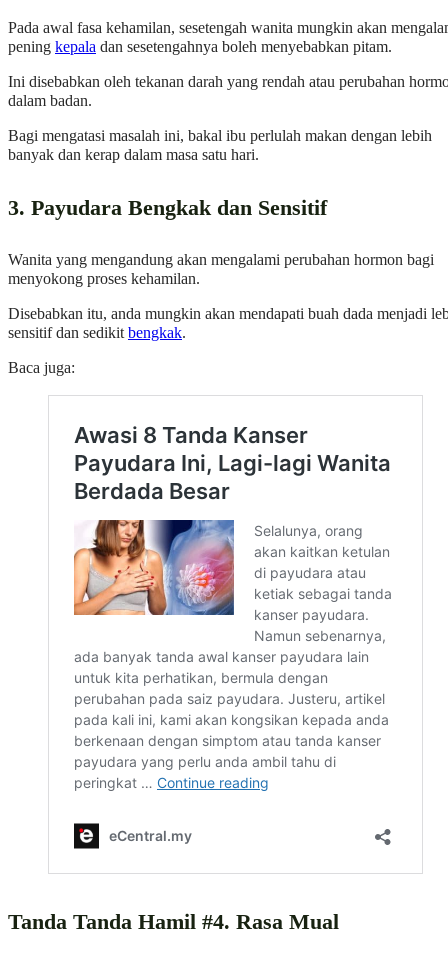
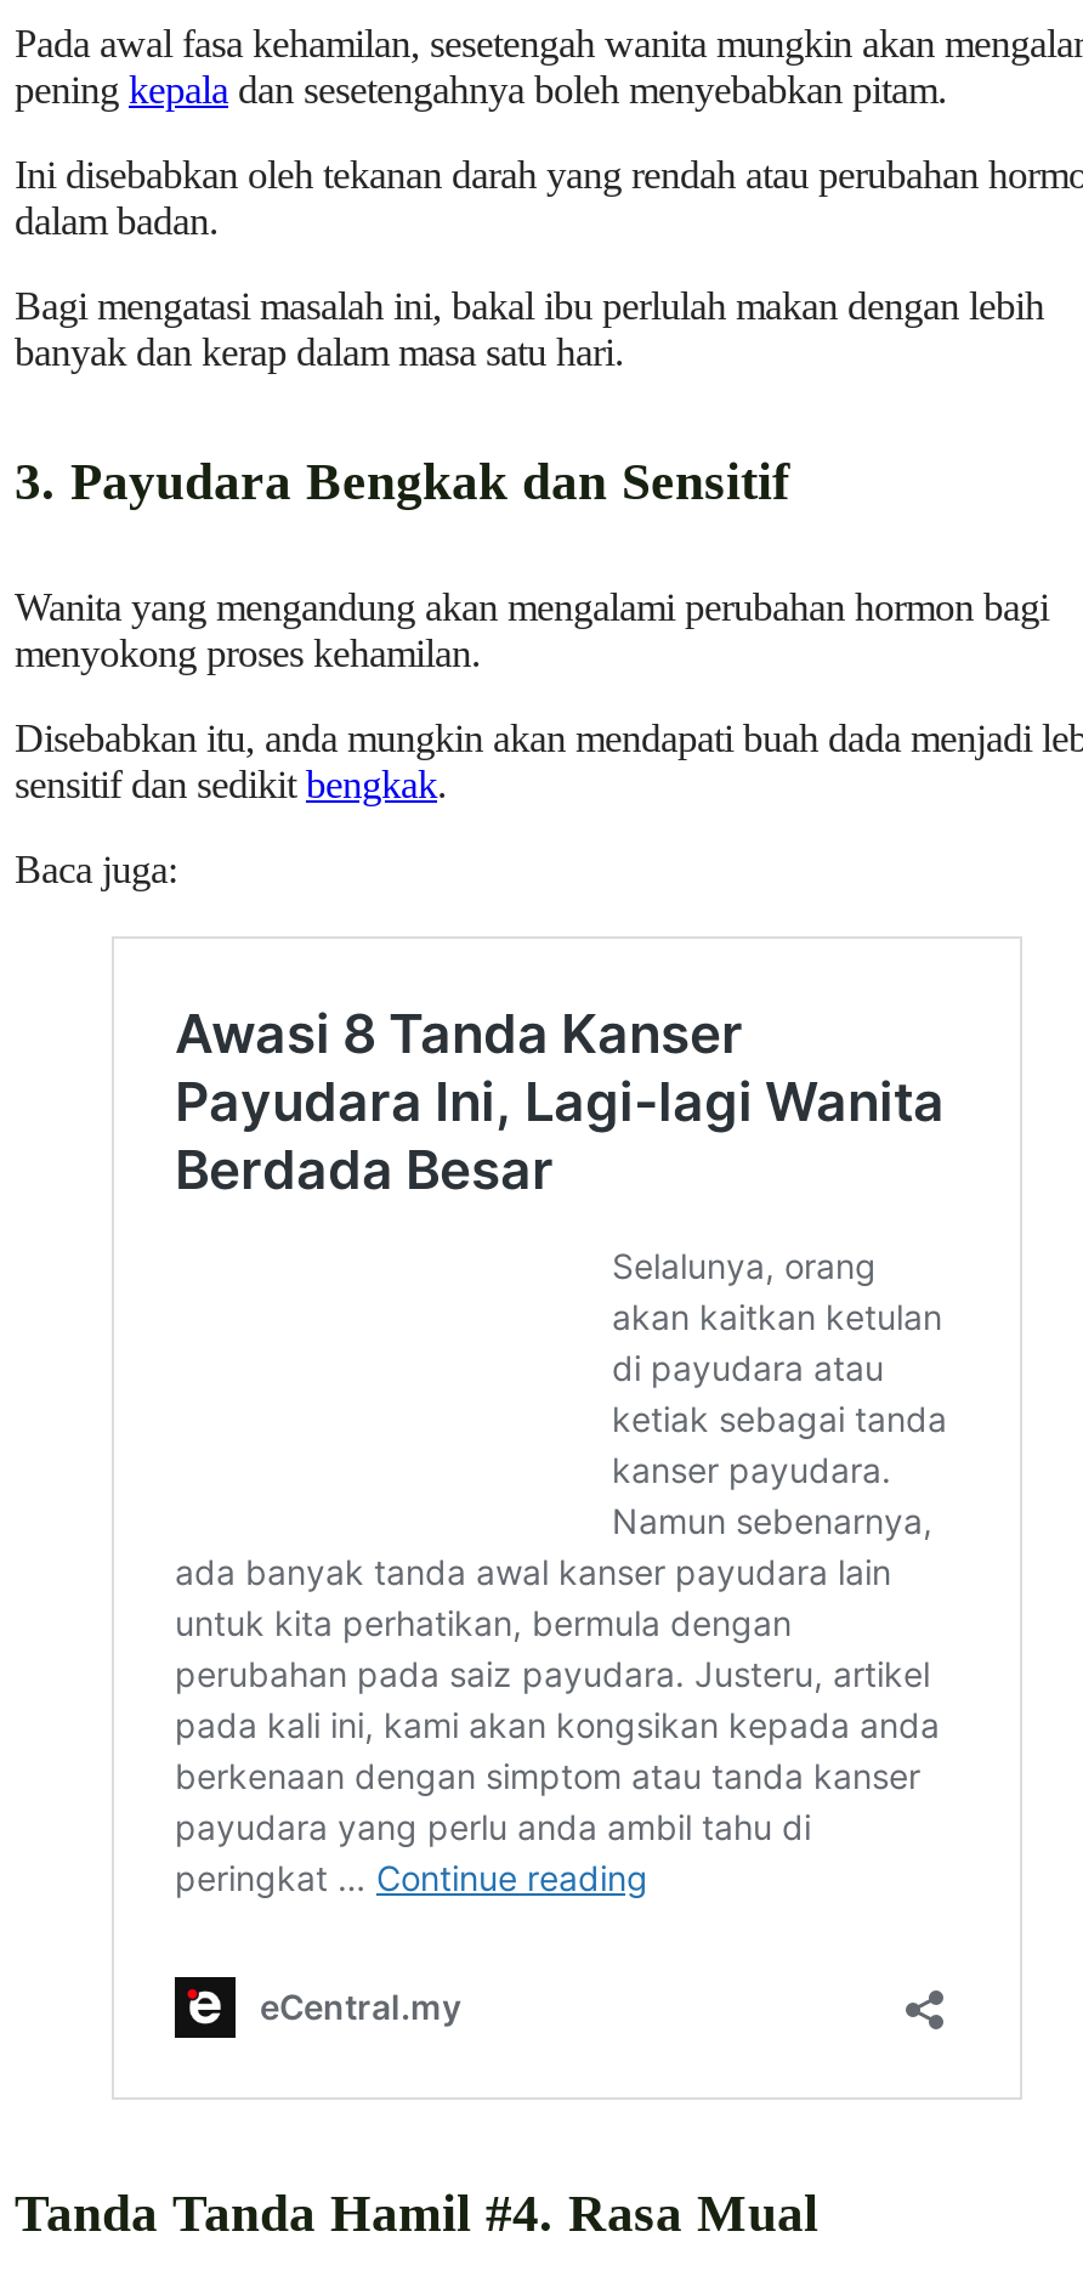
[73,519,235,616] [image] -> none

